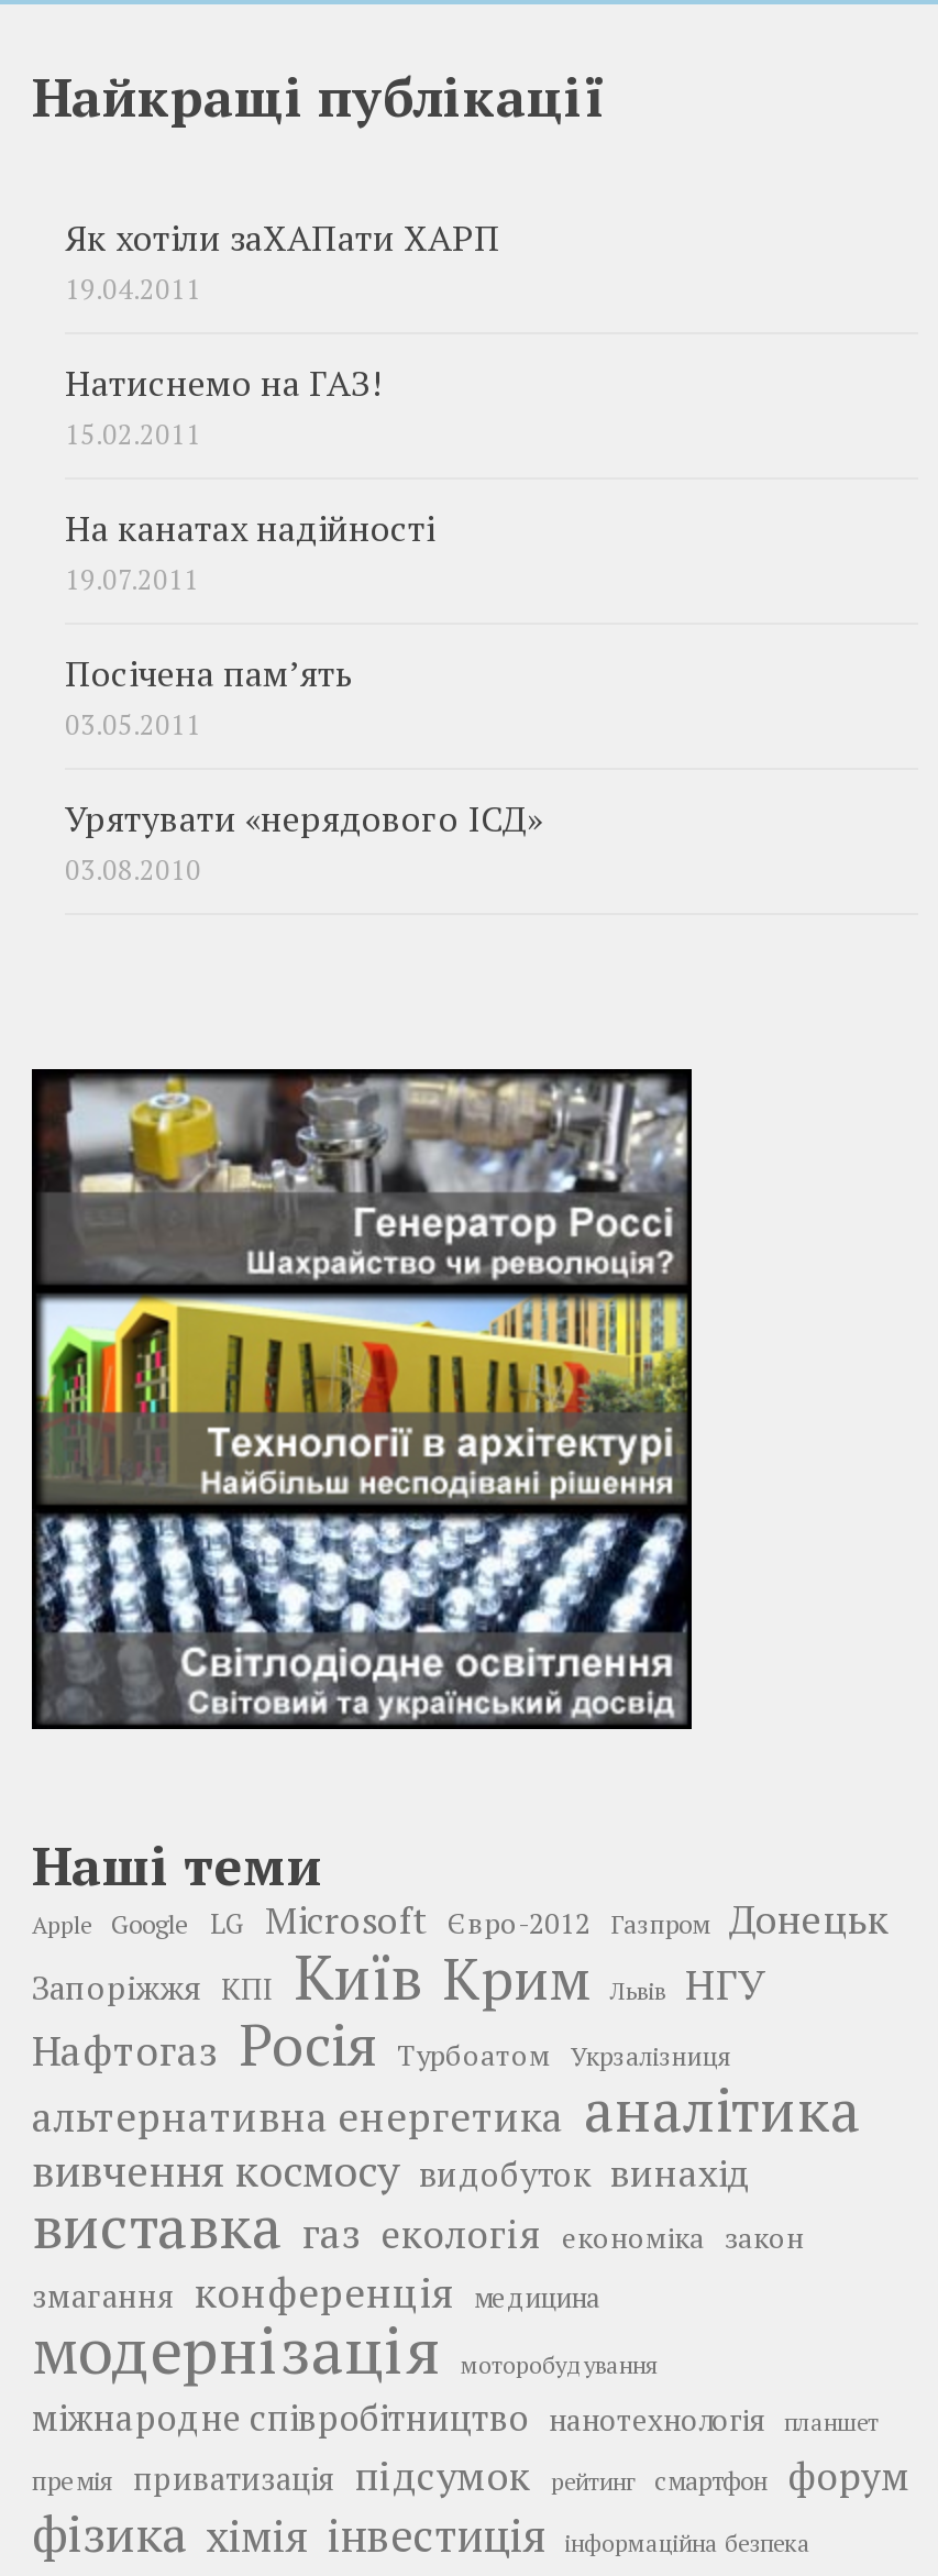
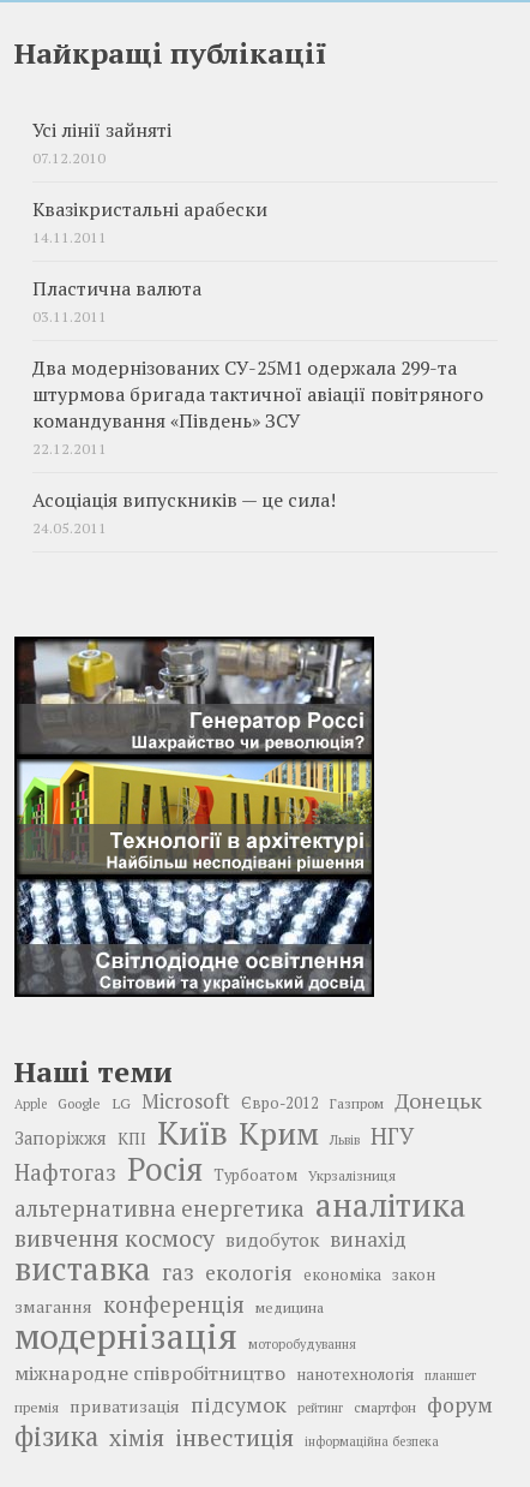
[65,215,500,308] Як хотіли заХАПати ХАРП | 19.04.2011 -> [32,118,171,168] Усі лінії зайняті | 07.12.2010
[65,361,382,453] Натиснемо на ГАЗ! | 15.02.2011 -> [32,197,267,247] Квазікристальні арабески | 14.11.2011
[65,506,434,598] На канатах надійності | 19.07.2011 -> [32,276,201,327] Пластична валюта | 03.11.2011
[65,651,353,743] Посічена пам’ять | 03.05.2011 -> [32,355,483,459] Два модернізованих СУ-25М1 одержала 299-та | штурмова бригада тактичної авіації повітряного | командування «Південь» ЗСУ | 22.12.2011
[65,796,542,889] Урятувати «нерядового ІСД» | 03.08.2010 -> [32,488,336,538] Асоціація випускників — це сила! | 24.05.2011

